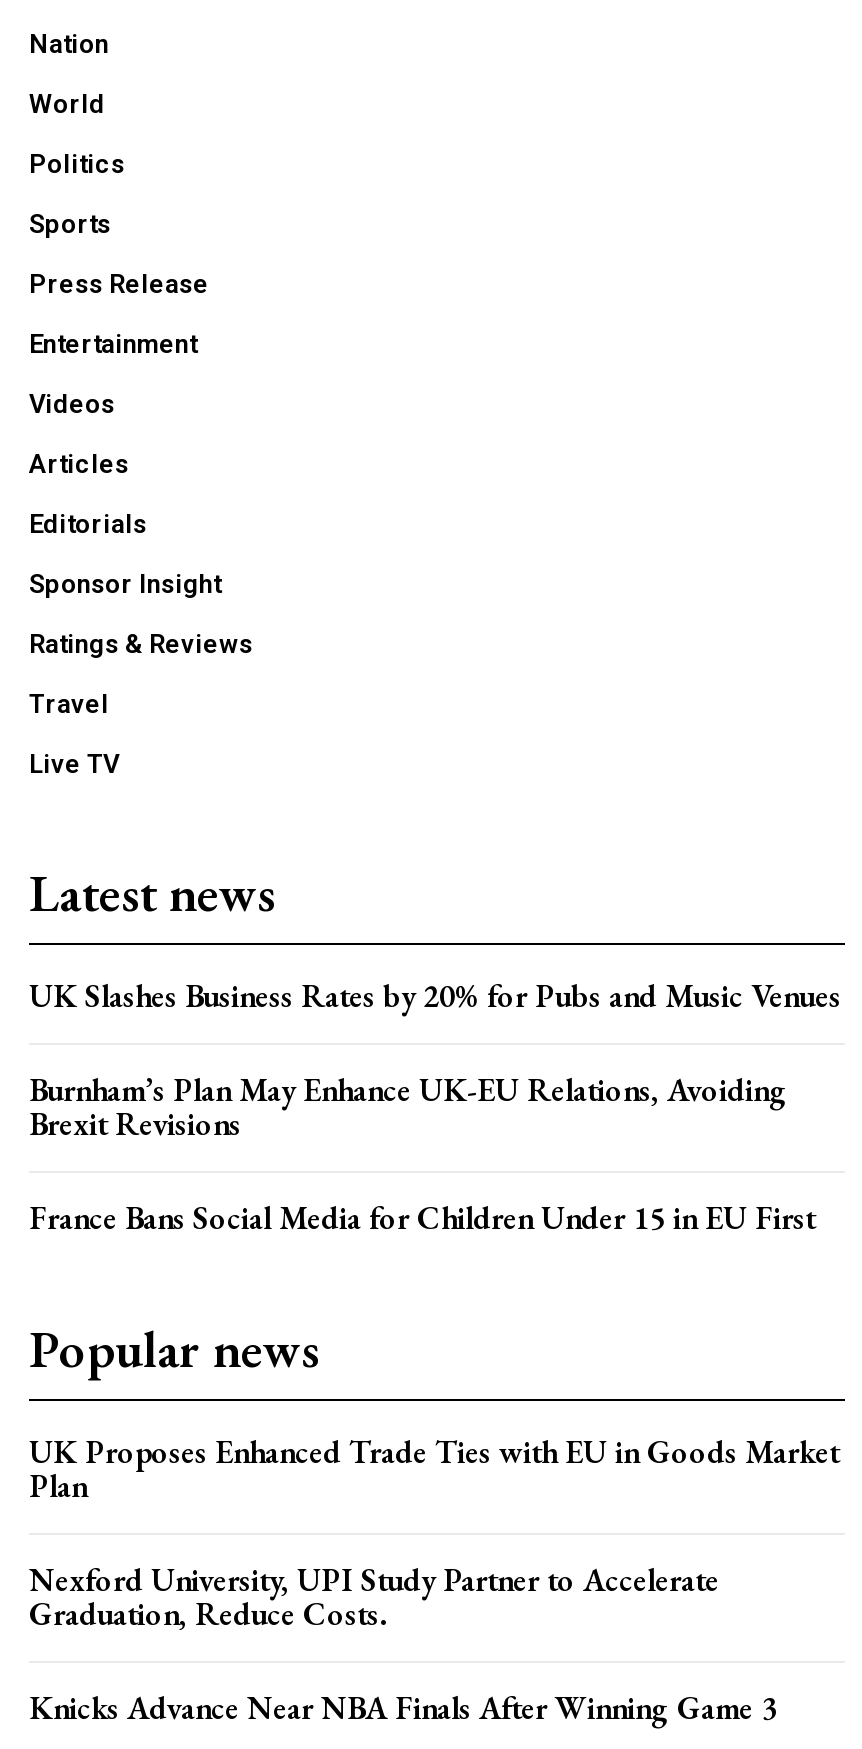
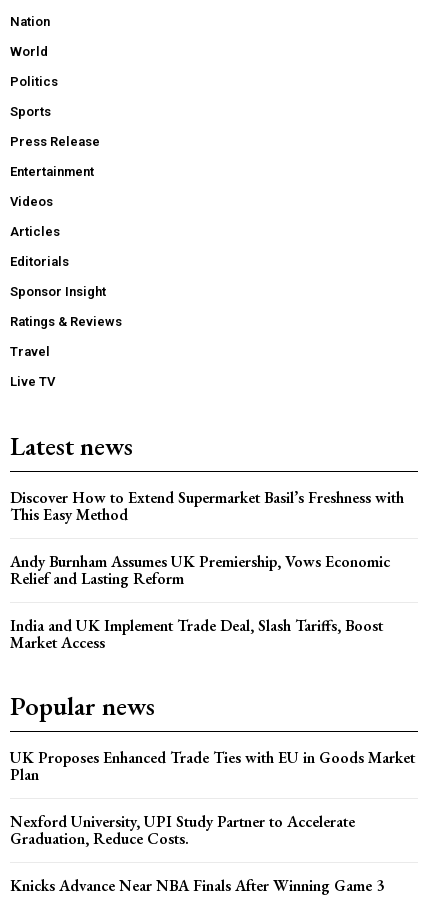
[29,975,841,1017] UK Slashes Business Rates by 20% for Pubs and Music Venues -> [10,487,404,525] Discover How to Extend Supermarket Basil’s Freshness with | This Easy Method
[29,1069,787,1145] Burnham’s Plan May Enhance UK-EU Relations, Avoiding | Brexit Revisions -> [10,551,390,589] Andy Burnham Assumes UK Premiership, Vows Economic | Relief and Lasting Reform
[29,1197,815,1239] France Bans Social Media for Children Under 15 in EU First -> [10,615,383,653] India and UK Implement Trade Deal, Slash Tariffs, Boost | Market Access

